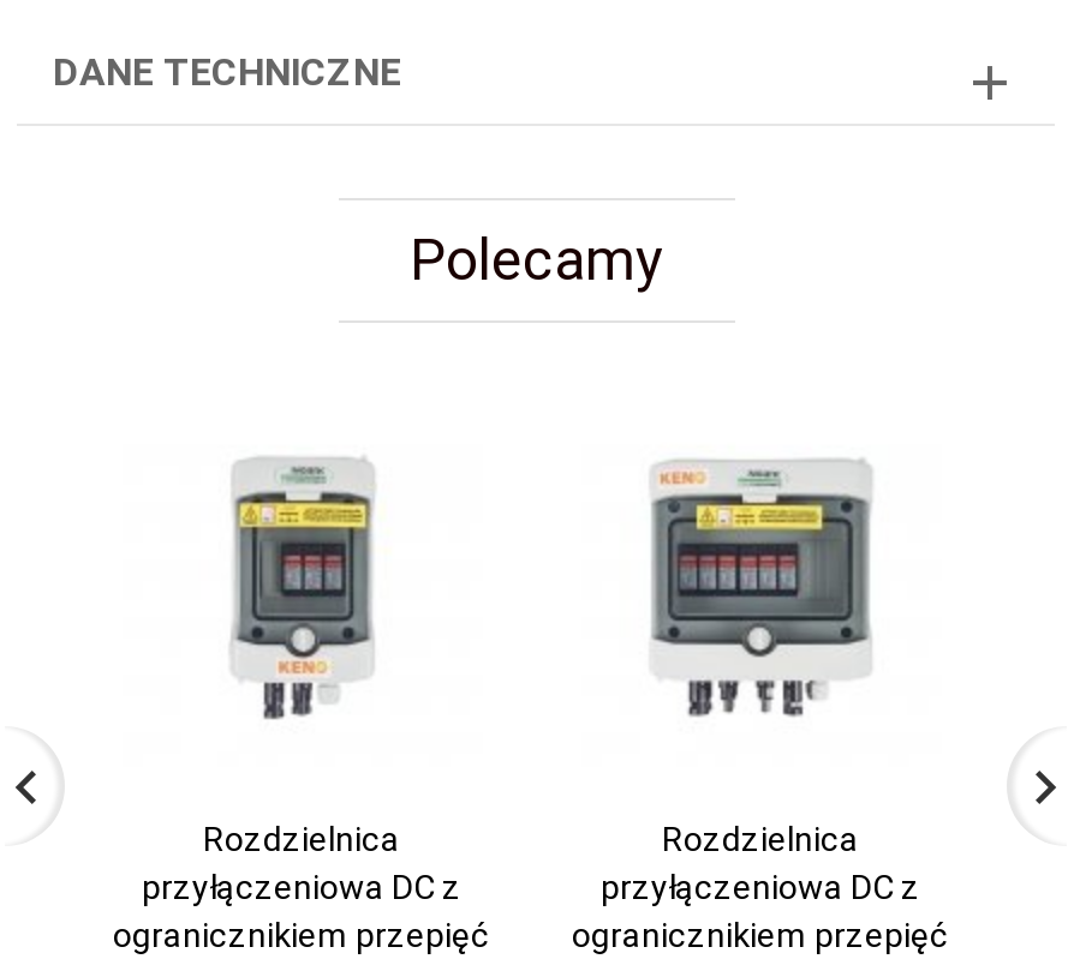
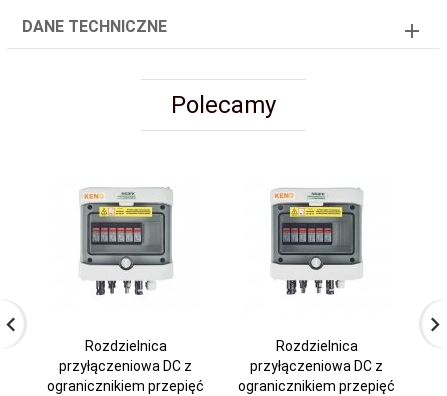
[192,460,413,721] [image] -> [79,186,173,296] [image]

